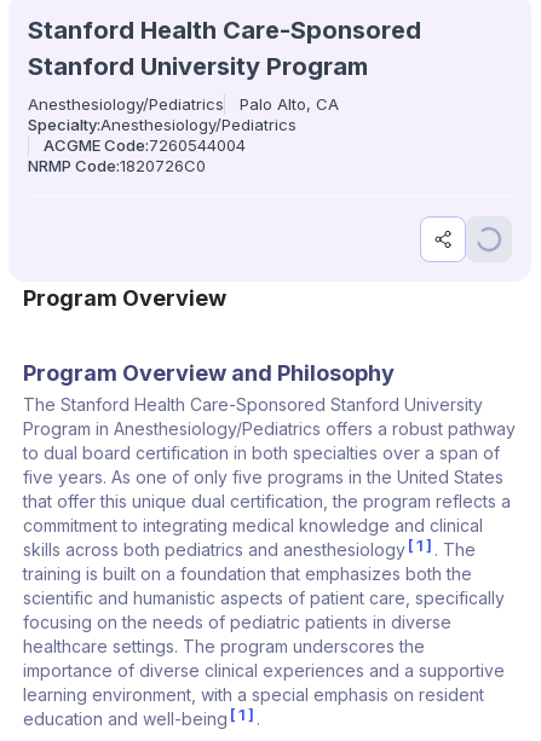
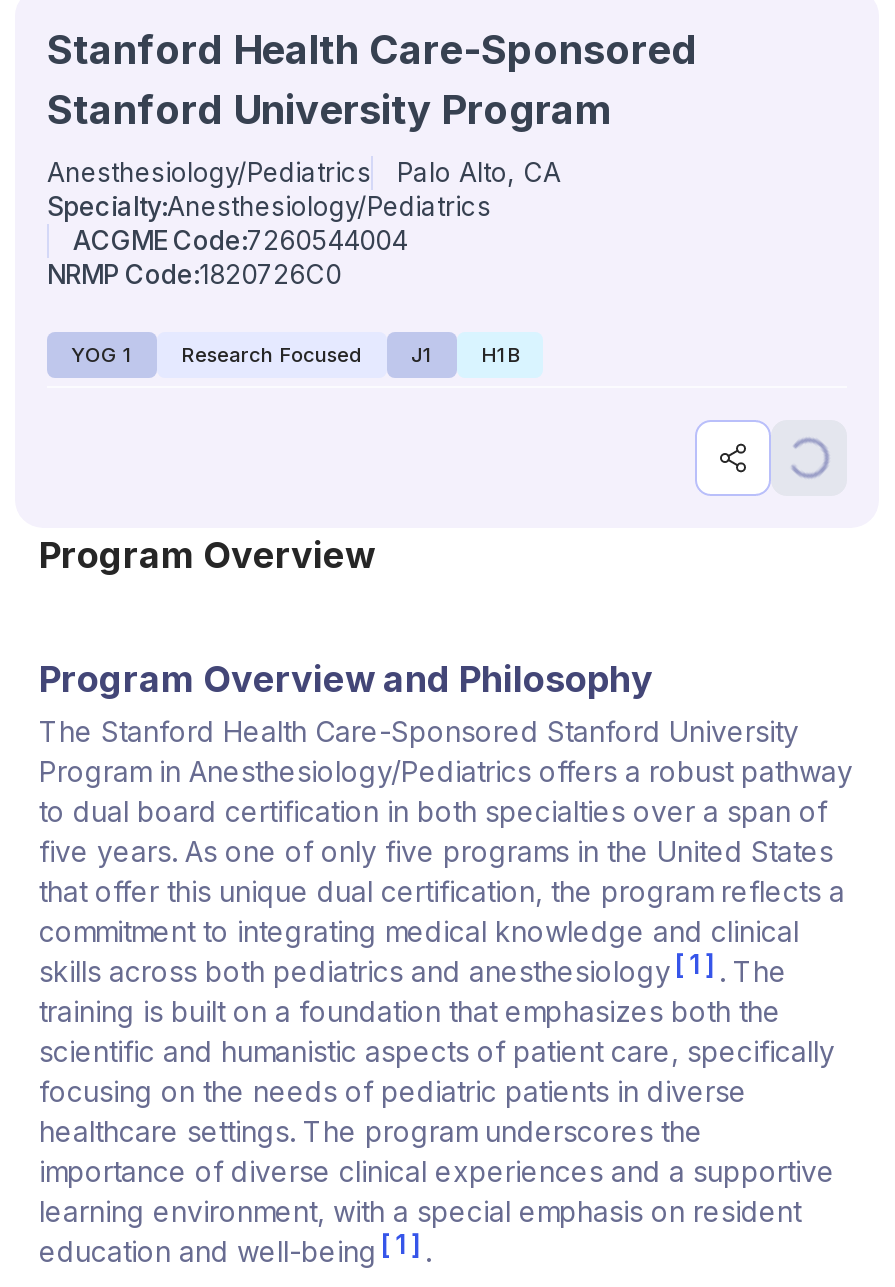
none -> [71,342,519,366] YOG 1 | Research Focused | J1 | H1B

